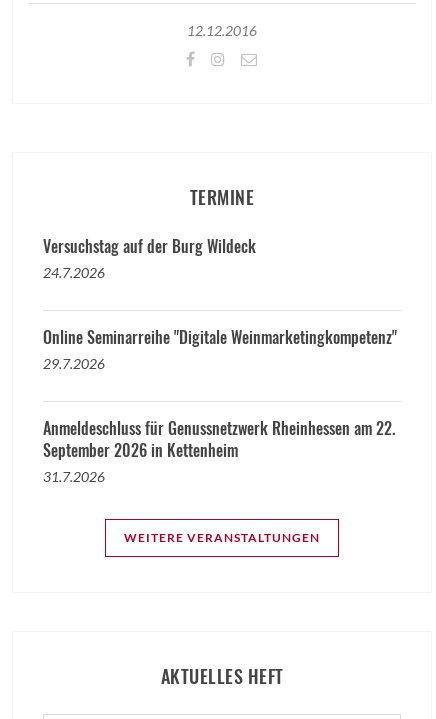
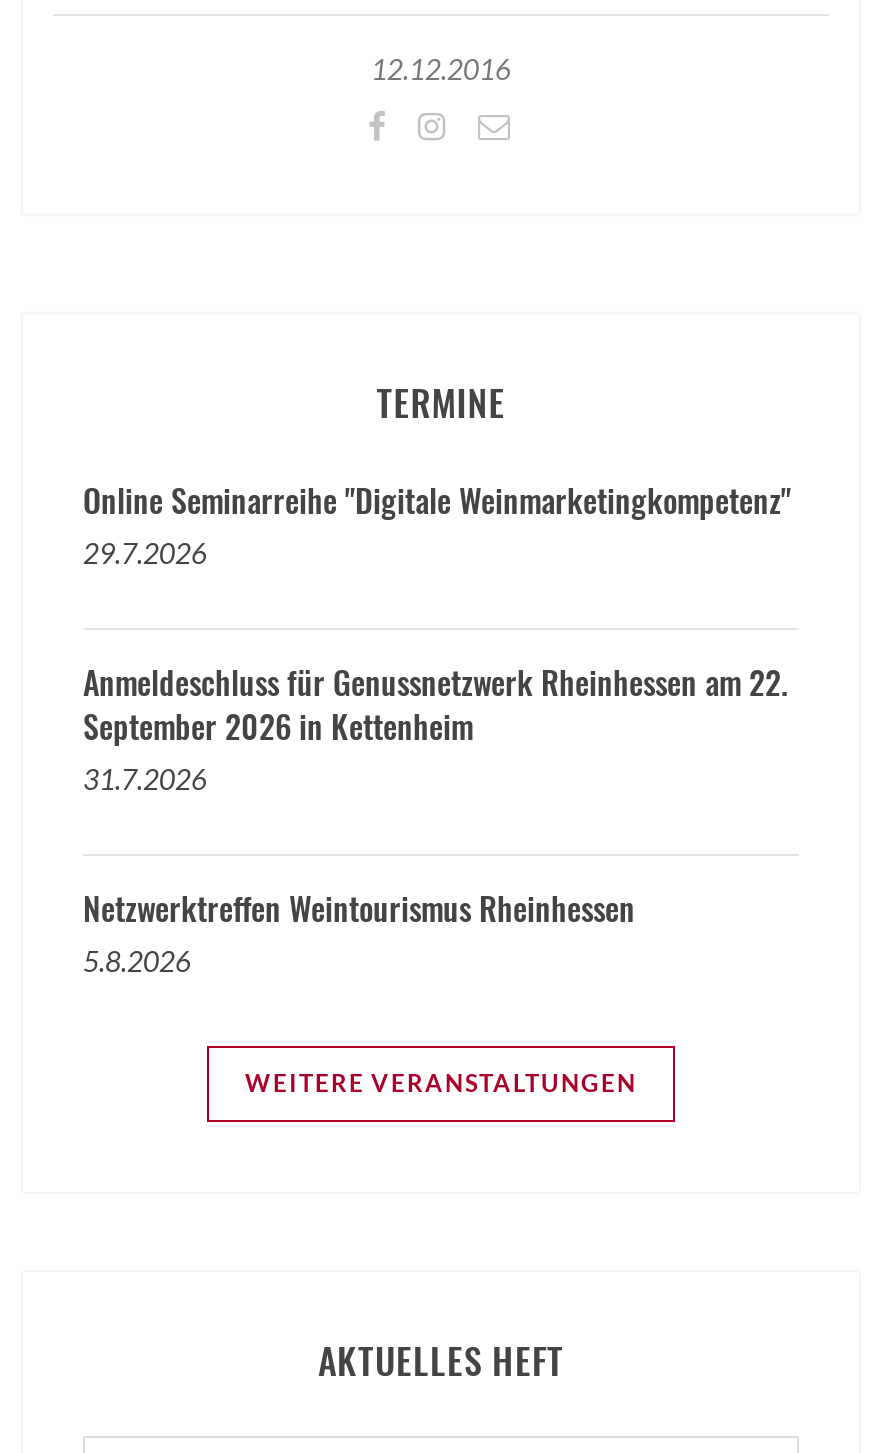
[43,234,256,281] Versuchstag auf der Burg Wildeck | 24.7.2026 -> none
moved [43,325,397,485] -> [83,476,791,796]: Online Seminarreihe "Digitale Weinmarketingkompetenz" | 29.7.2026 | Anmeldeschluss für Genussnetzwerk Rheinhessen am 22. | September 2026 in Kettenheim | 31.7.2026
none -> [83,884,635,978] Netzwerktreffen Weintourismus Rheinhessen | 5.8.2026

